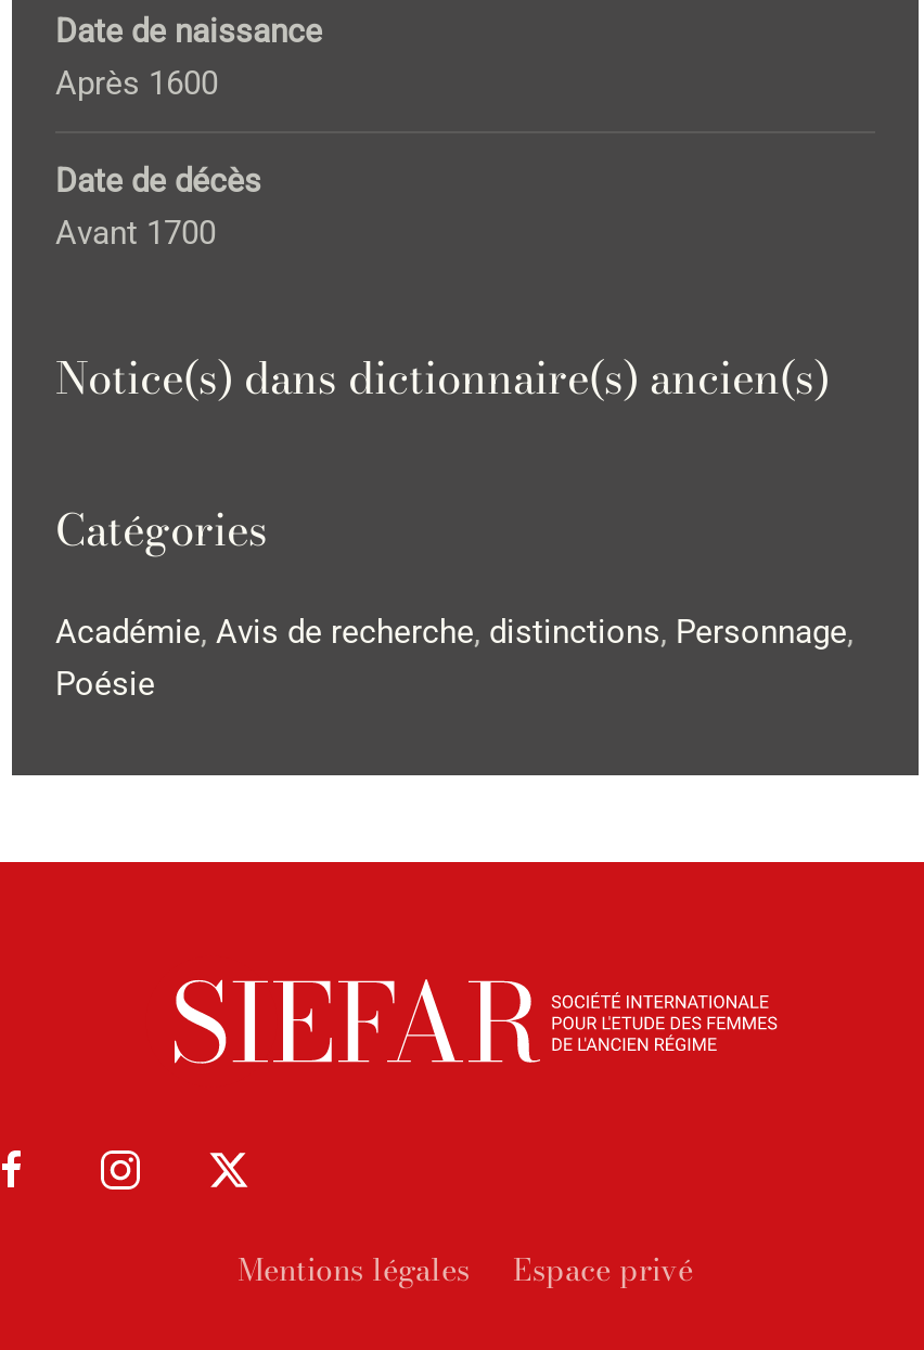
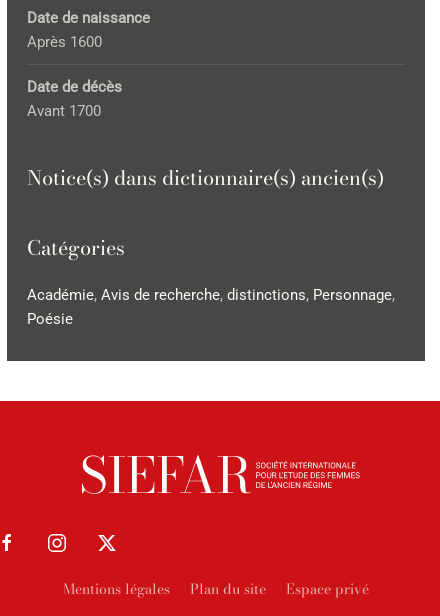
none -> [190,578,266,600] Plan du site

